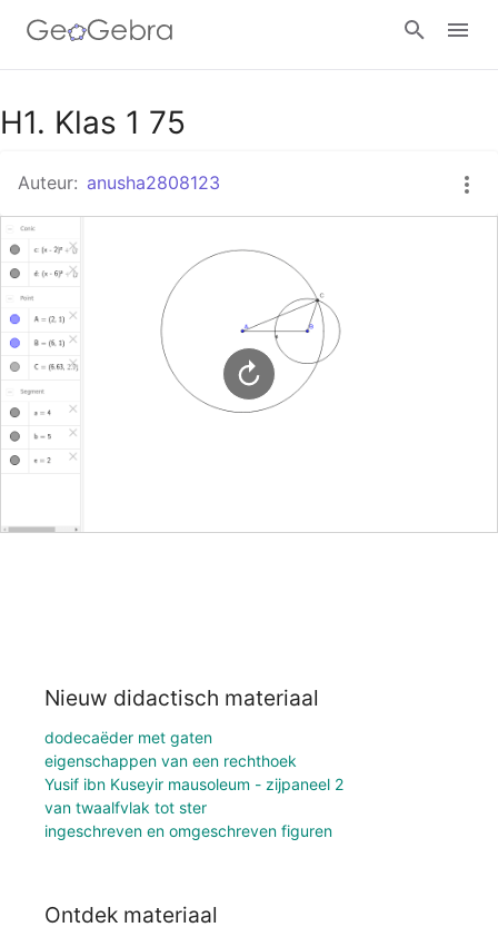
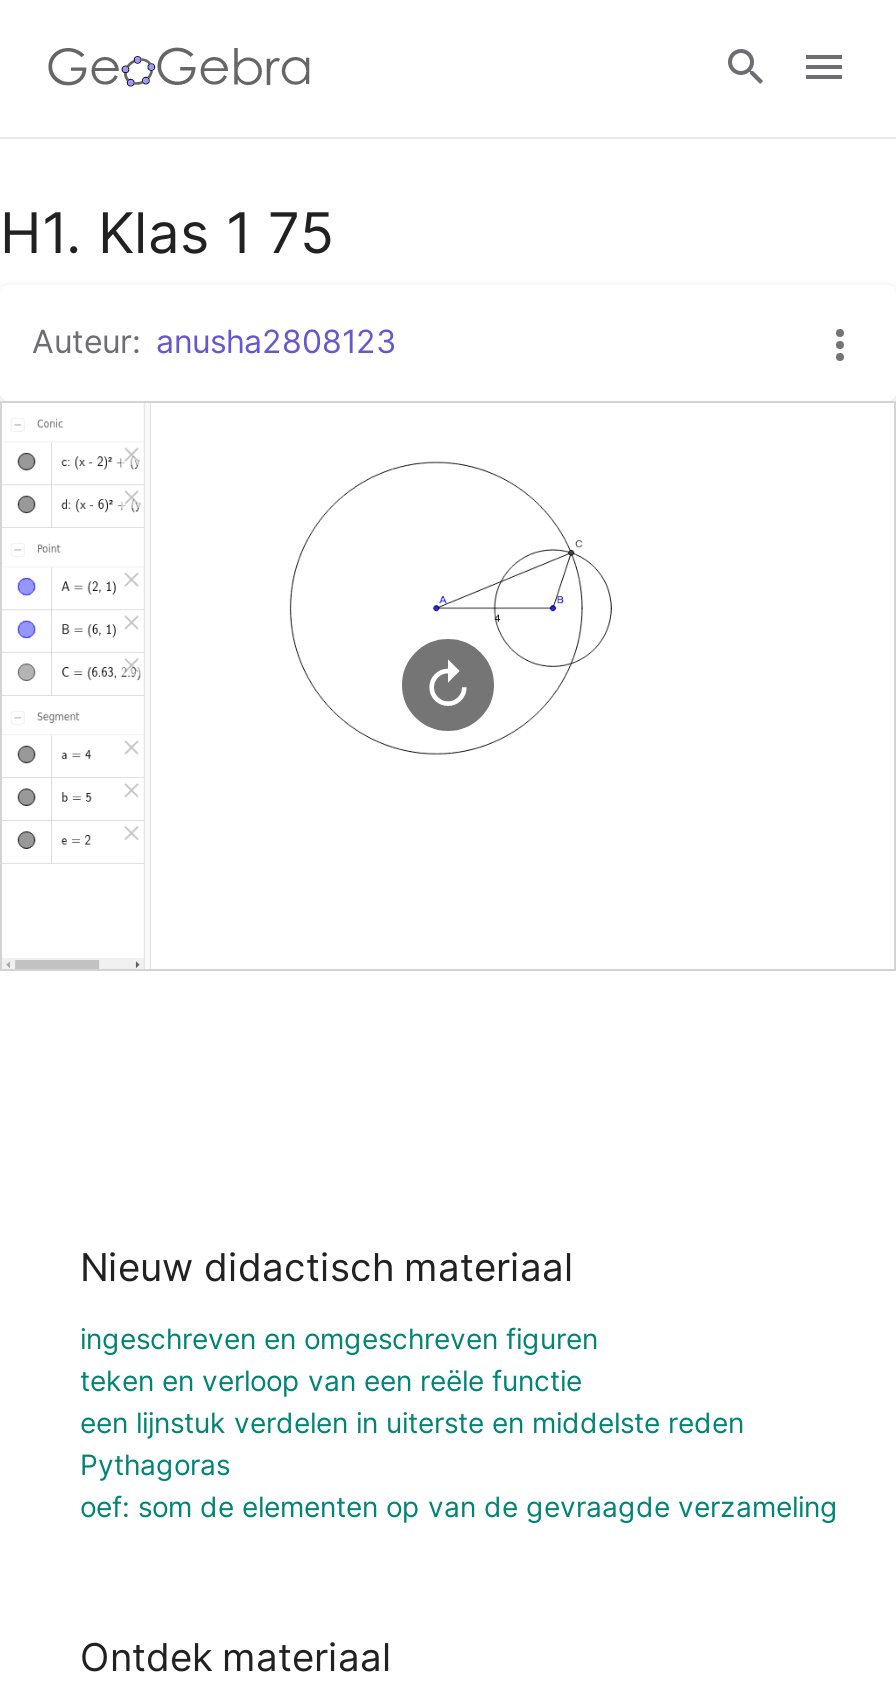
[44,728,343,817] dodecaëder met gaten | eigenschappen van een rechthoek | Yusif ibn Kuseyir mausoleum - zijpaneel 2 | van twaalfvlak tot ster -> none
moved [44,821,332,840] -> [80,1321,598,1355]: ingeschreven en omgeschreven figuren
none -> [80,1363,838,1523] teken en verloop van een reële functie | een lijnstuk verdelen in uiterste en middelste reden | Pythagoras | oef: som de elementen op van de gevraagde verzameling

